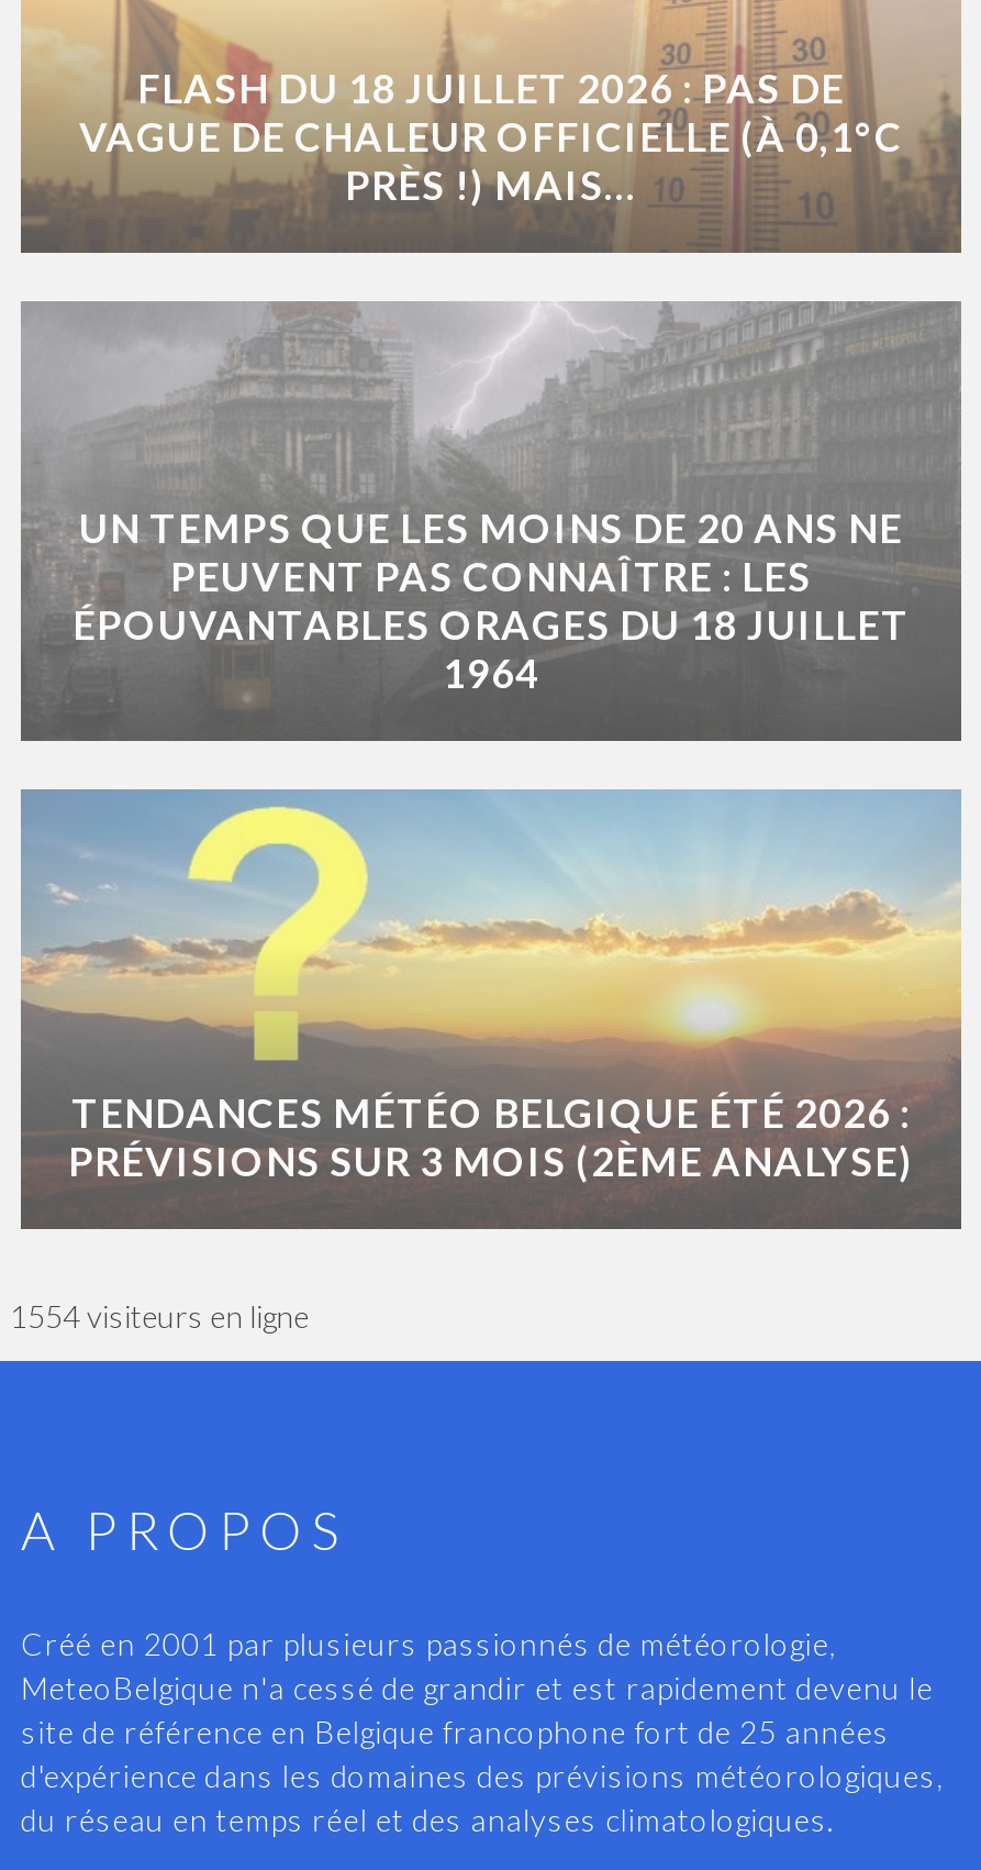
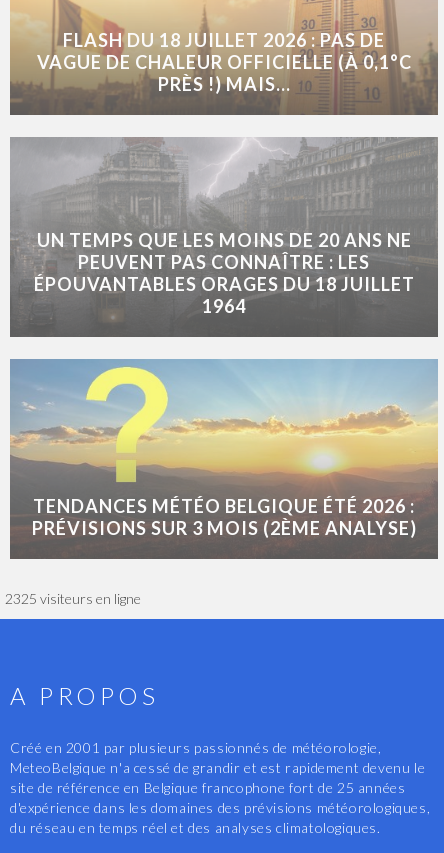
[10,1298,309,1335] 1554 visiteurs en ligne -> [5,590,141,607] 2325 visiteurs en ligne

